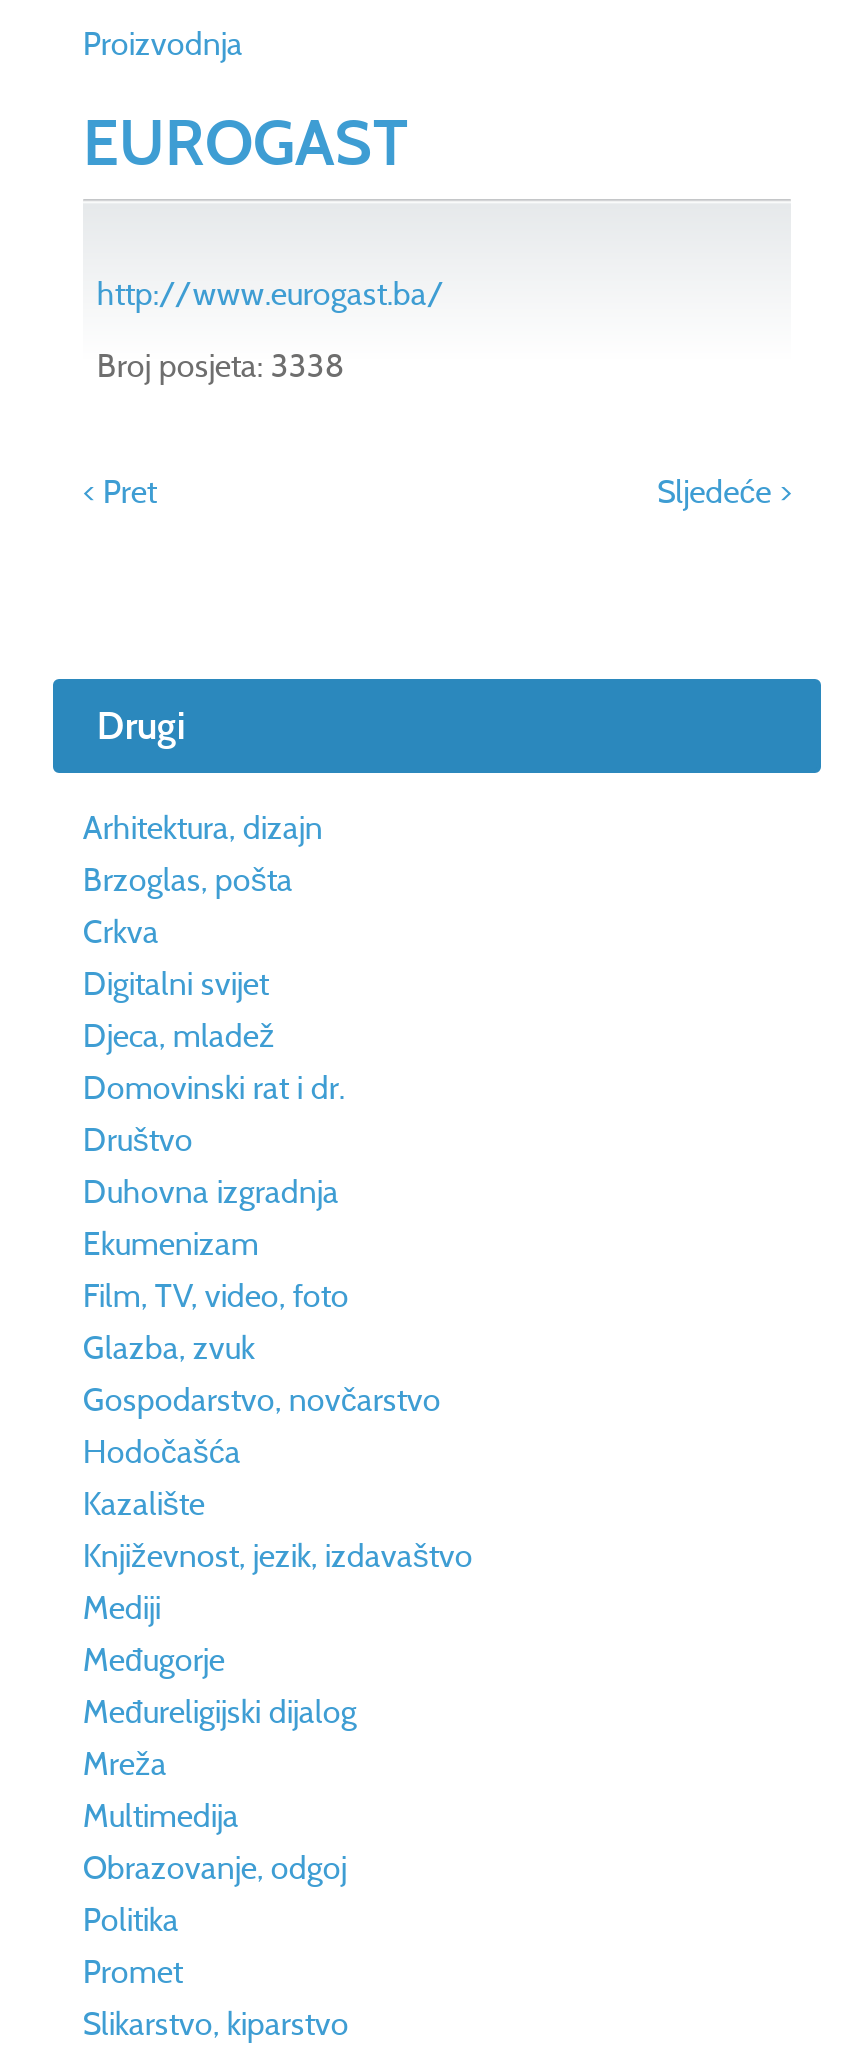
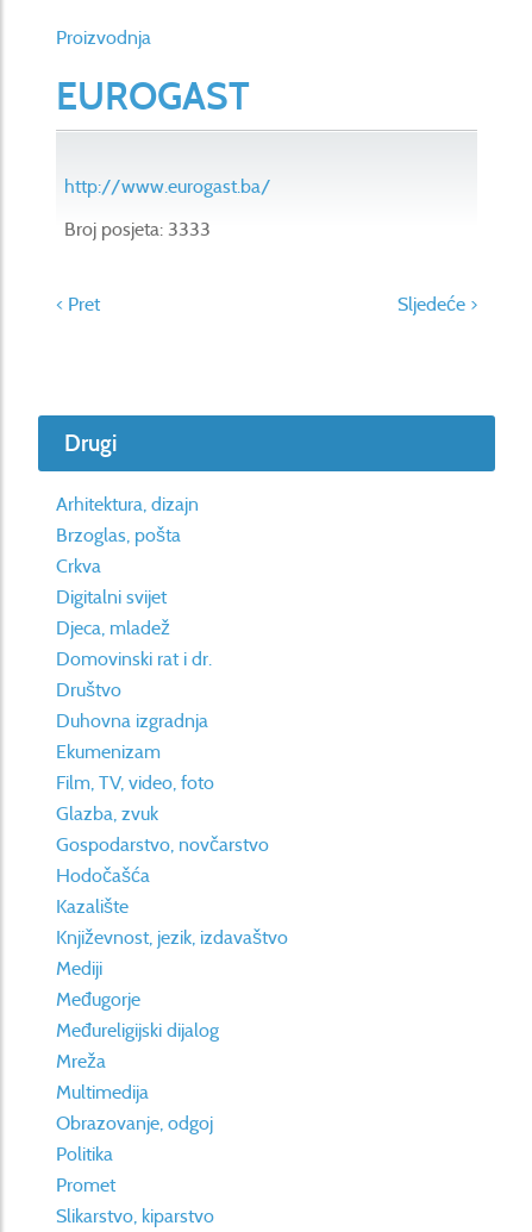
[97,347,345,385] Broj posjeta: 3338 -> [64,218,210,240] Broj posjeta: 3333

